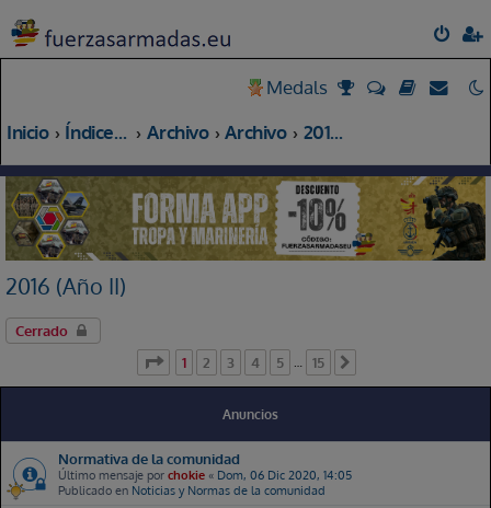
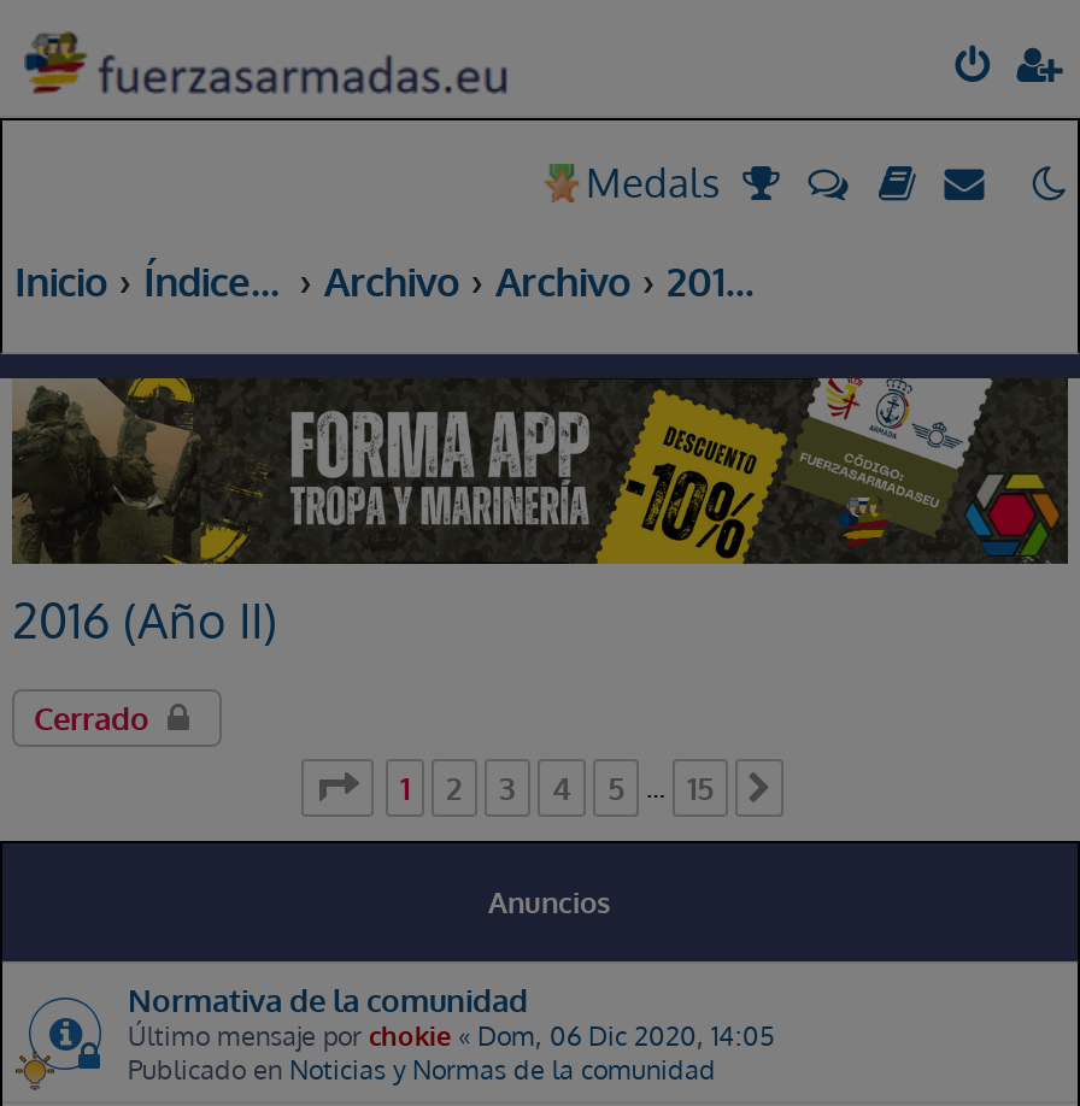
[4,175,487,262] [image] -> [10,376,1070,566] [image]

